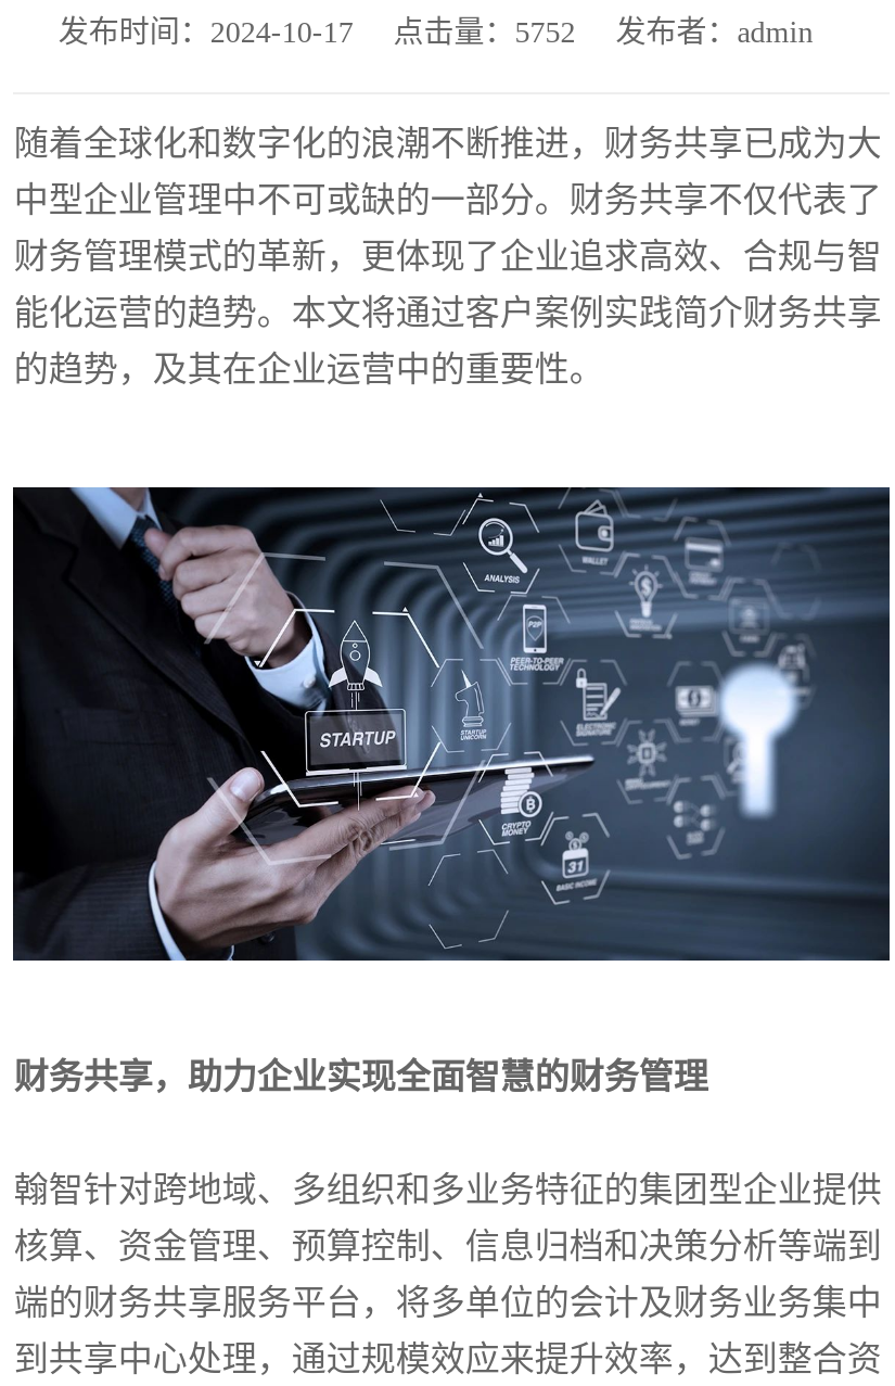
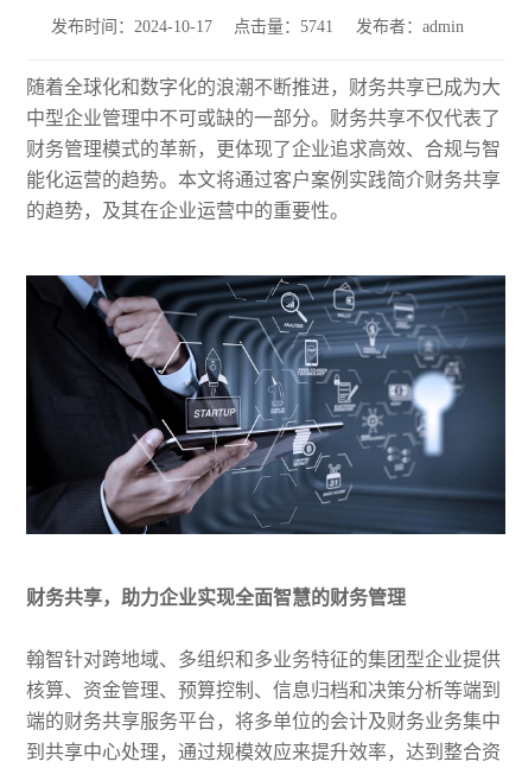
[58,16,813,48] 发布时间：2024-10-17 点击量：5752 发布者：admin -> [51,18,464,35] 发布时间：2024-10-17 点击量：5741 发布者：admin

